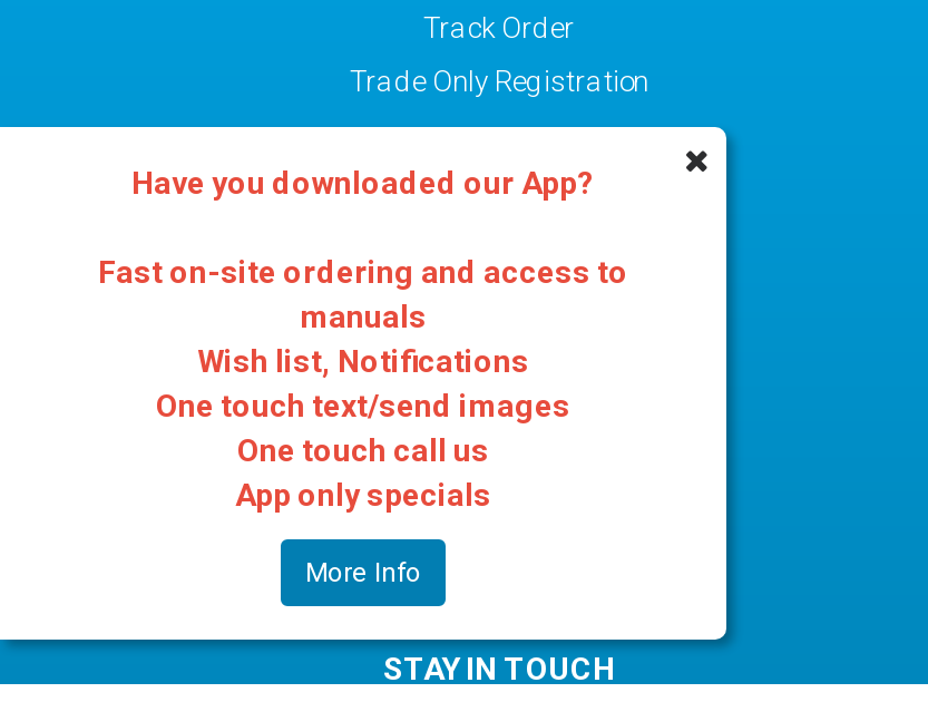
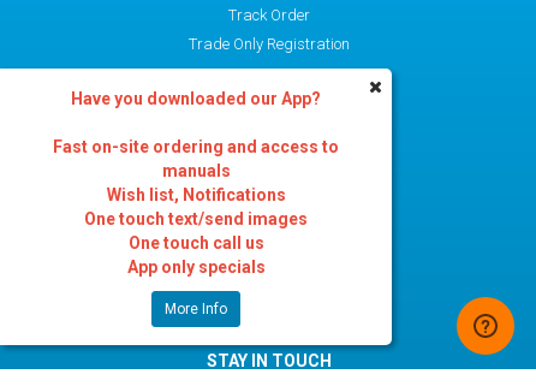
none -> [455,296,516,356] [image]

